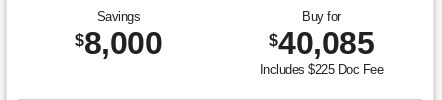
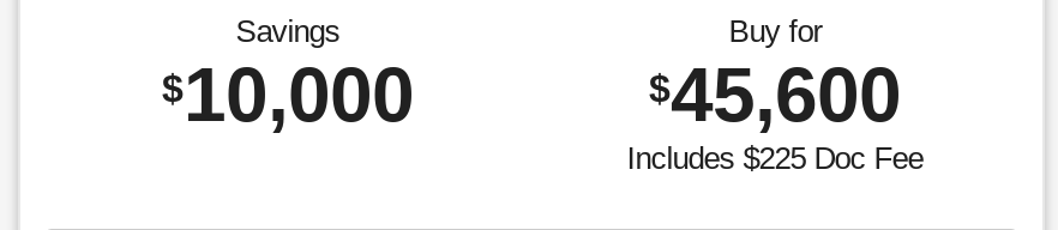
[75,25,162,61] $8,000 -> [162,51,414,138] $10,000
[269,25,374,61] $40,085 -> [649,51,901,138] $45,600

